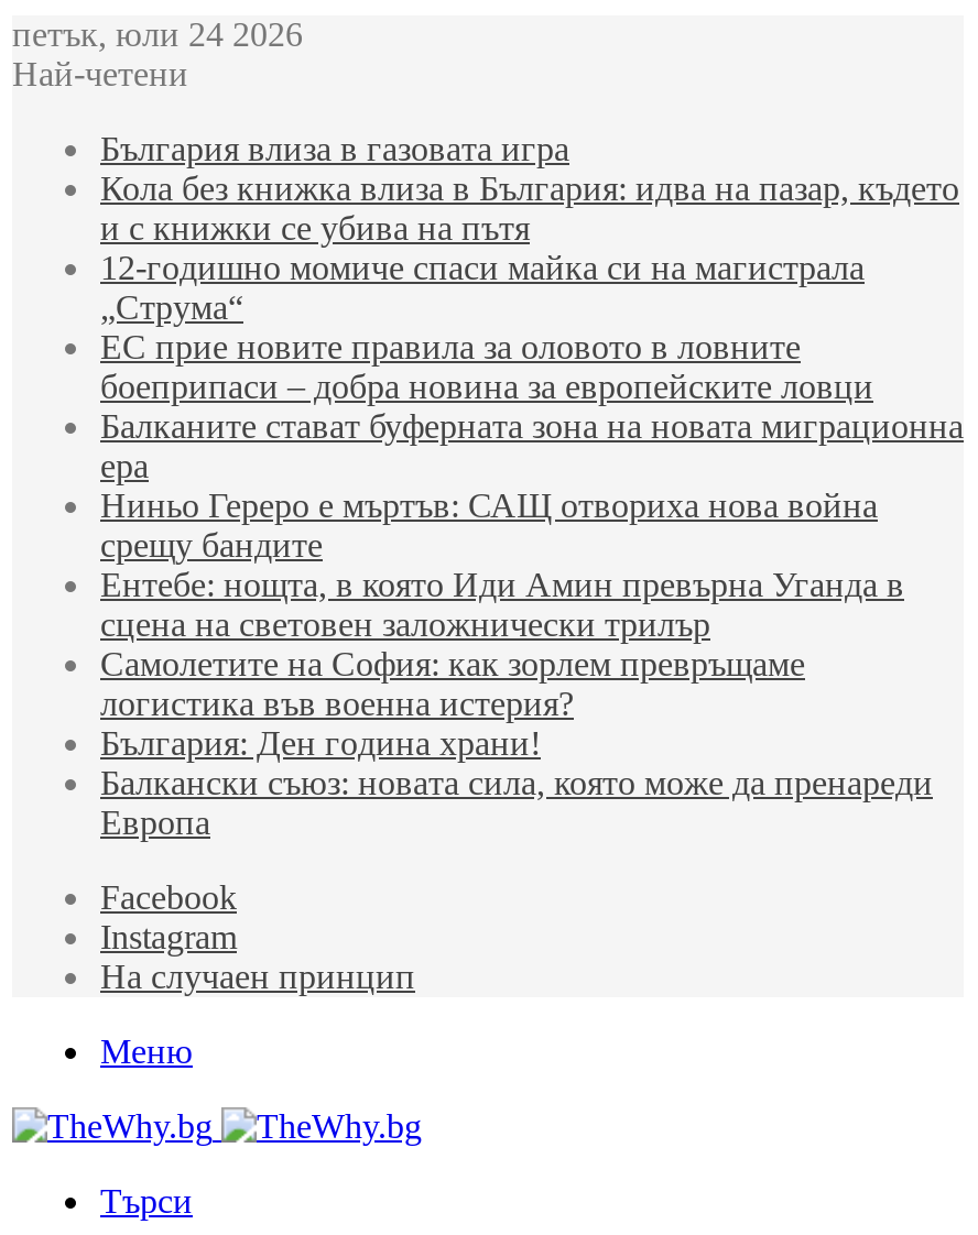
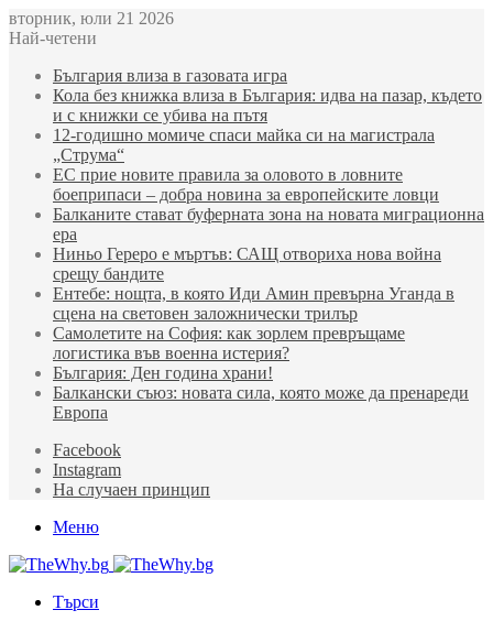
[12,15,303,53] петък, юли 24 2026 -> [9,9,174,28] вторник, юли 21 2026

